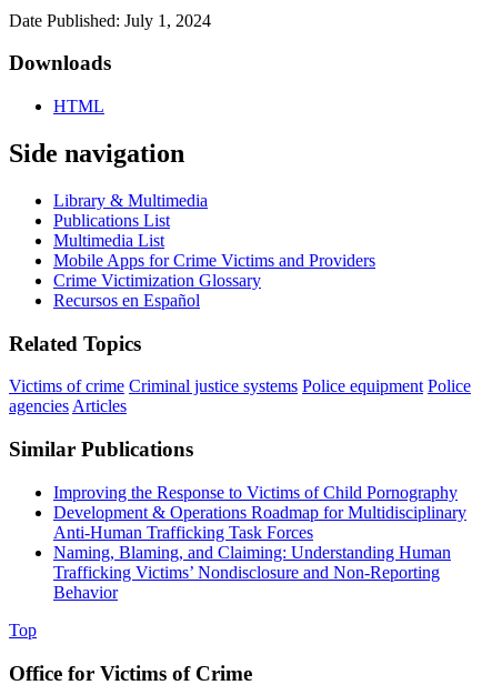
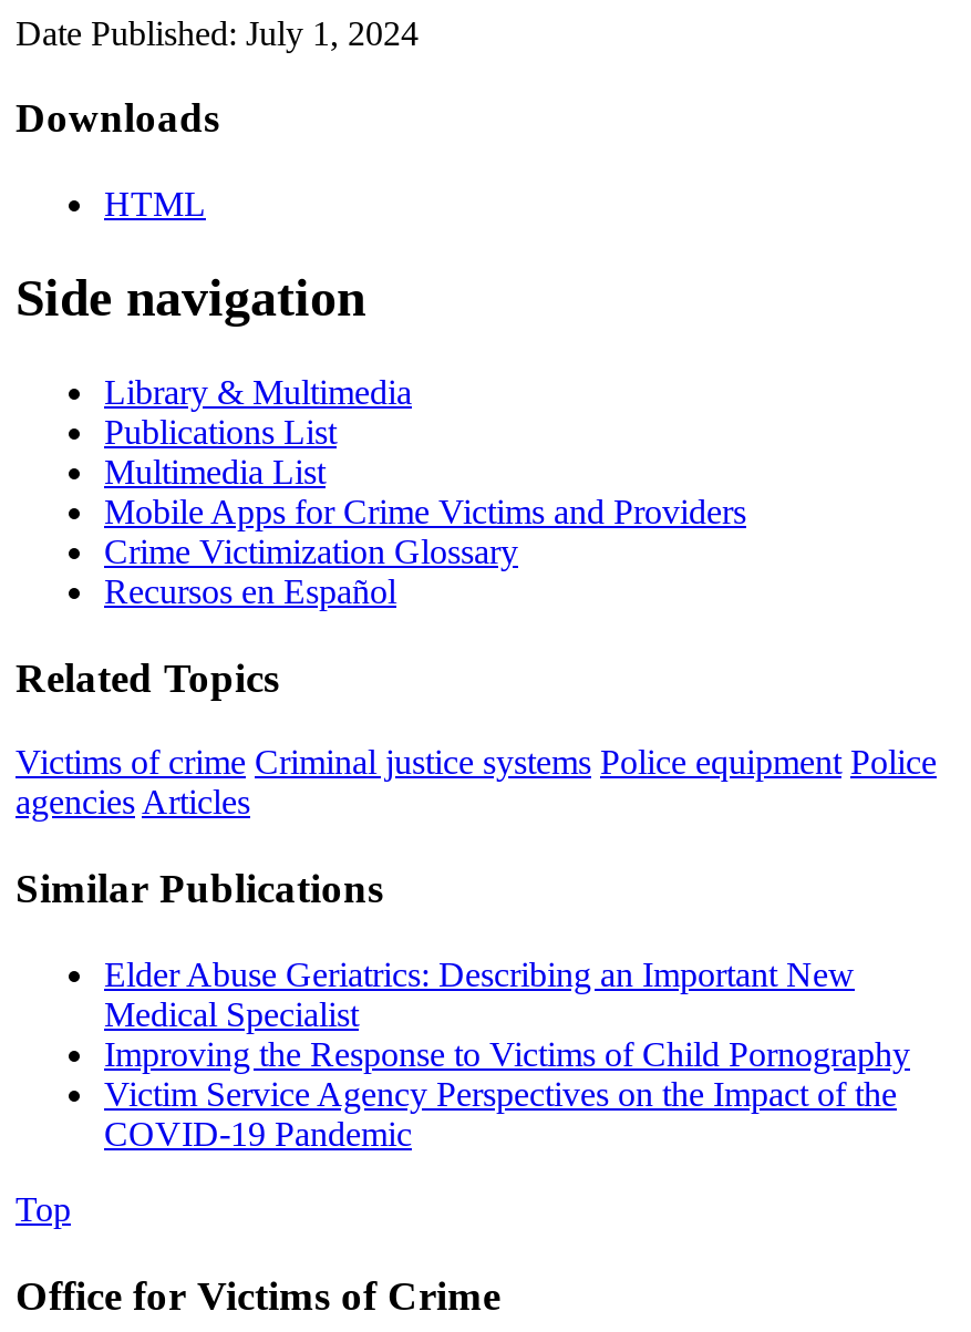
none -> [104,955,855,1033] Elder Abuse Geriatrics: Describing an Important New | Medical Specialist
moved [53,483,458,502] -> [104,1035,910,1072]: Improving the Response to Victims of Child Pornography
[53,503,466,602] Development & Operations Roadmap for Multidisciplinary | Anti-Human Trafficking Task Forces | Naming, Blaming, and Claiming: Understanding Human | Trafficking Victims’ Nondisclosure and Non-Reporting | Behavior -> [104,1075,897,1152] Victim Service Agency Perspectives on the Impact of the | COVID-19 Pandemic

